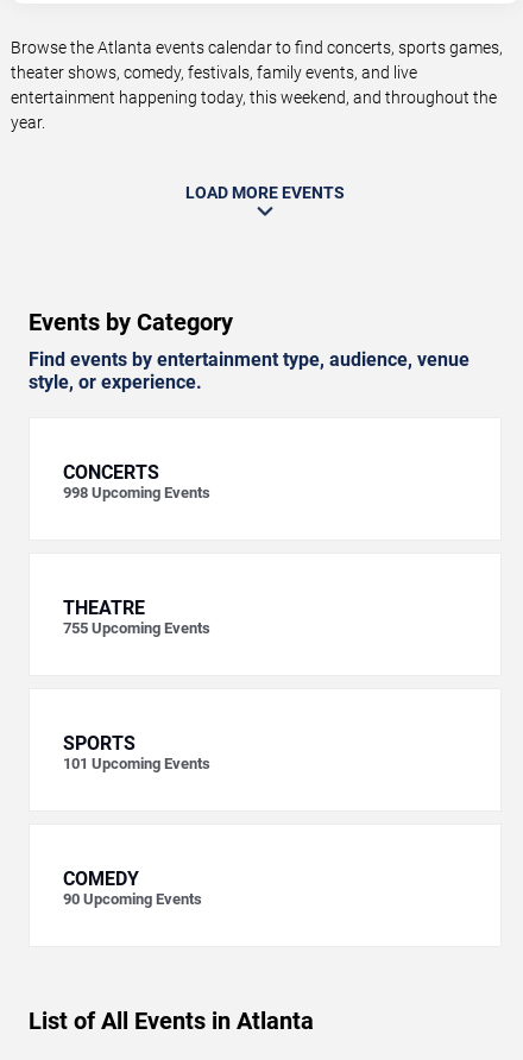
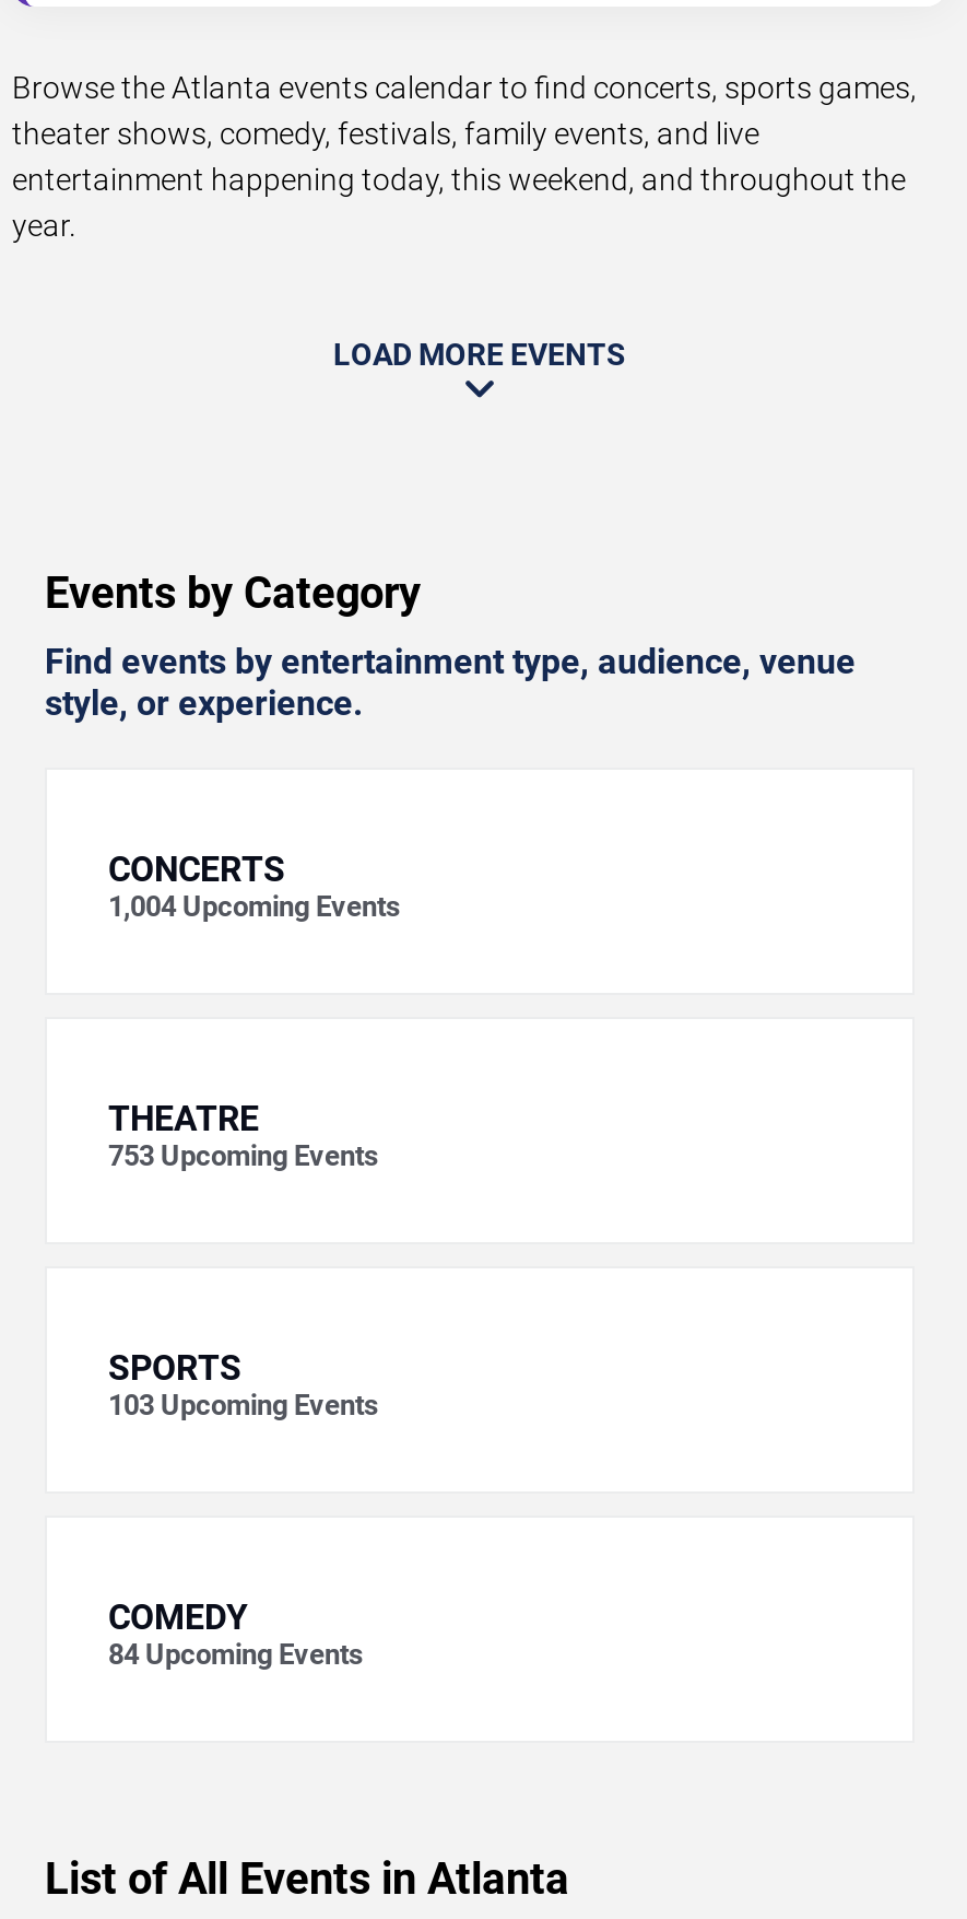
[63,484,210,502] 998 Upcoming Events -> [108,891,401,924] 1,004 Upcoming Events
[63,620,210,637] 755 Upcoming Events -> [108,1140,379,1173] 753 Upcoming Events
[63,755,210,773] 101 Upcoming Events -> [108,1390,379,1422] 103 Upcoming Events
[63,891,202,908] 90 Upcoming Events -> [108,1639,364,1672] 84 Upcoming Events

